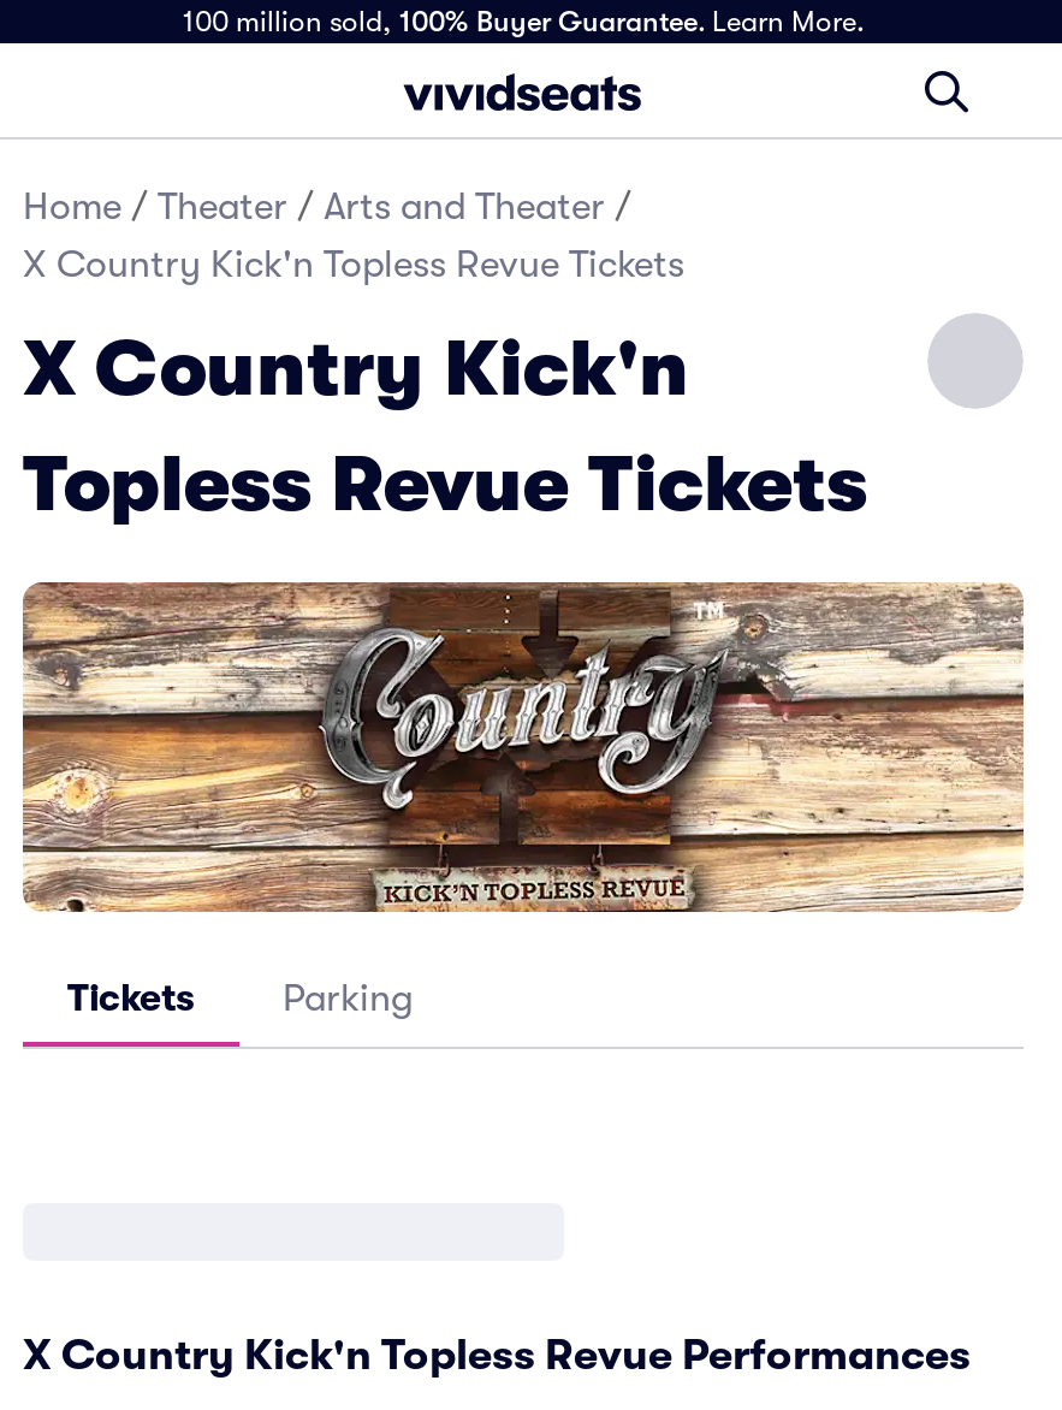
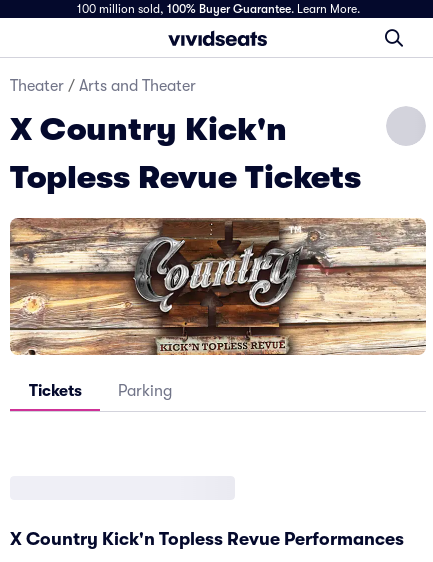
[23,185,684,286] Home / Theater / Arts and Theater / | X Country Kick'n Topless Revue Tickets -> [10,77,196,95] Theater / Arts and Theater

